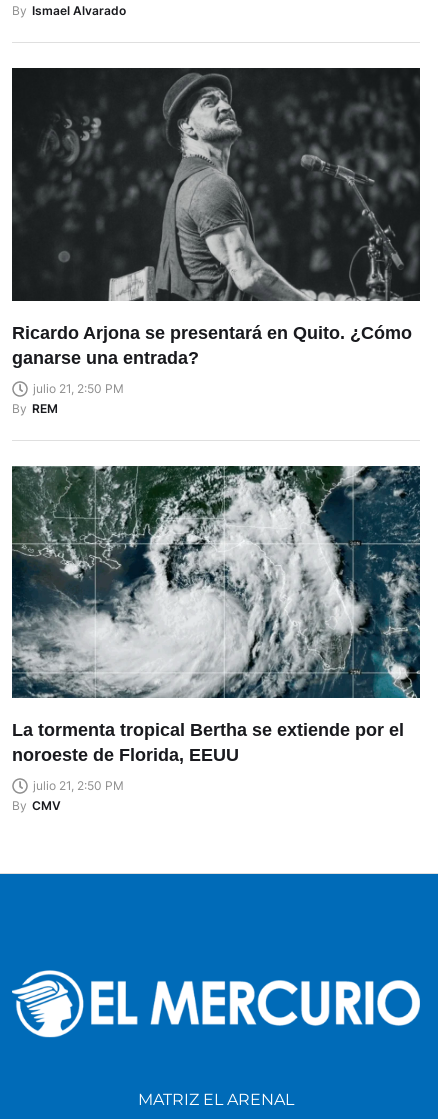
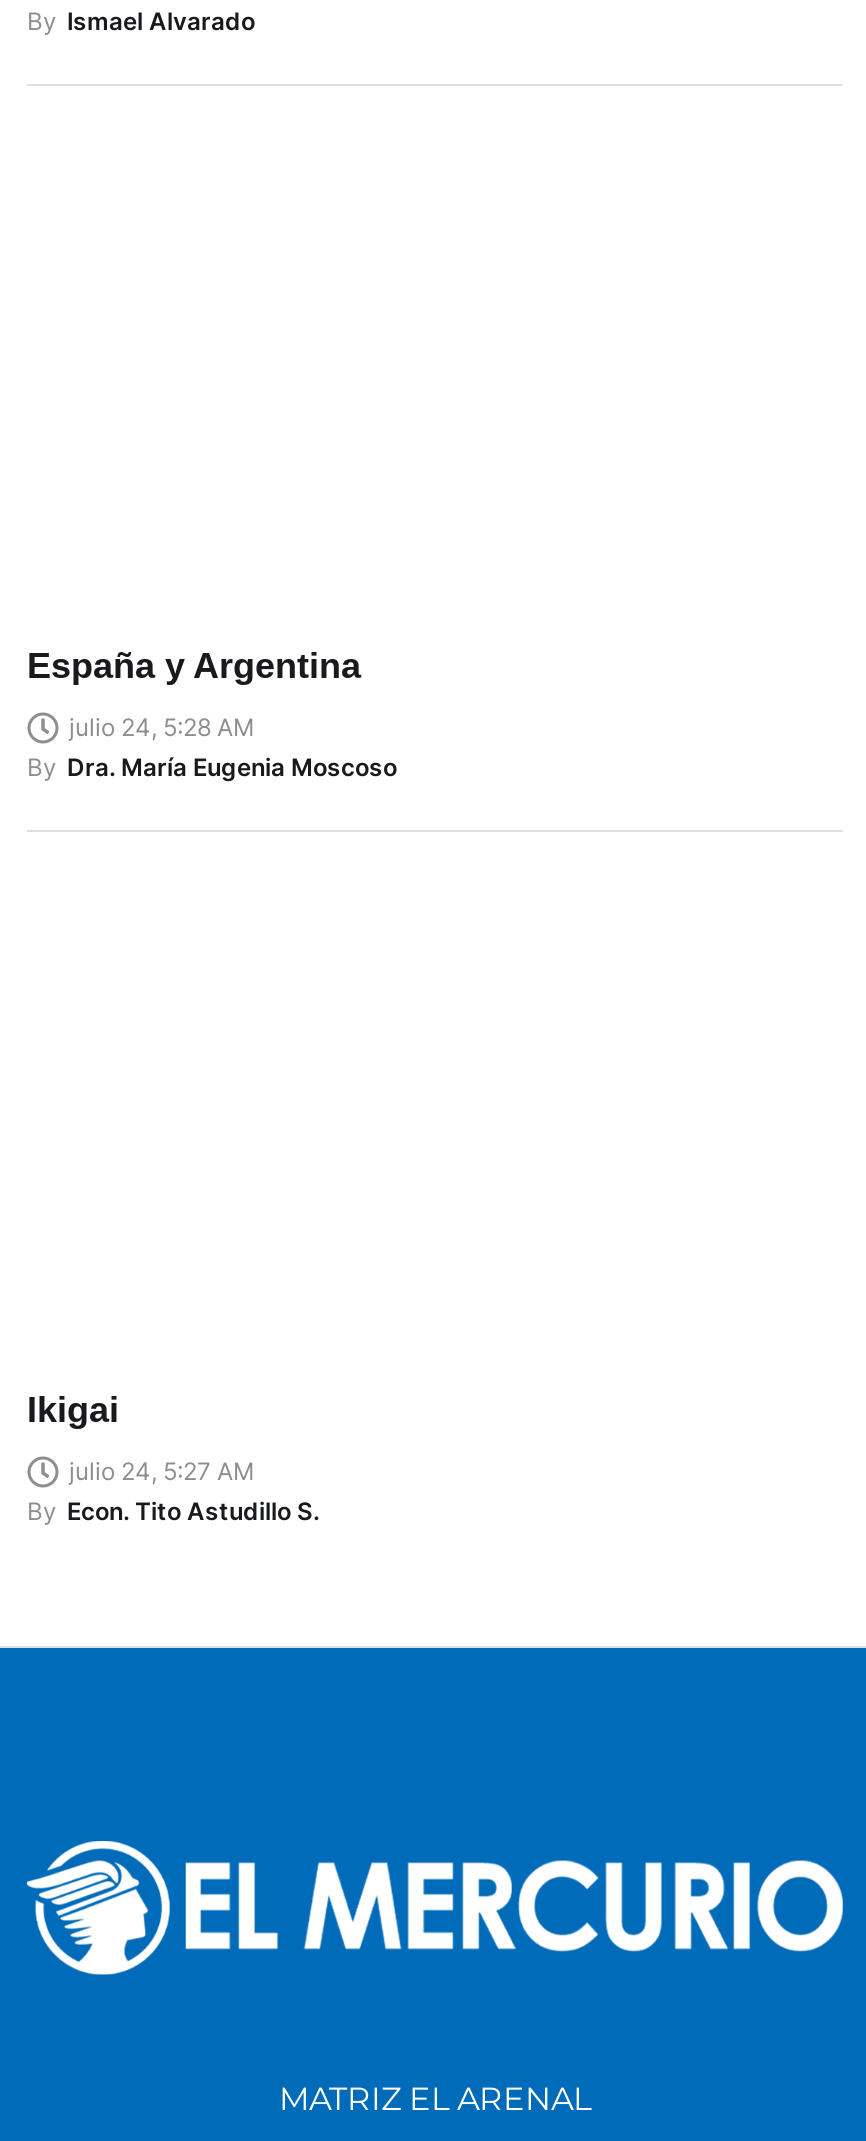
[11,67,421,302] [image] -> none
[12,323,412,368] Ricardo Arjona se presentará en Quito. ¿Cómo | ganarse una entrada? -> [27,646,461,686] España y Argentina
[12,381,124,416] julio 21, 2:50 PM | By REM -> [27,712,397,782] julio 24, 5:28 AM | By Dra. María Eugenia Moscoso
[11,465,421,699] [image] -> none
[12,720,404,765] La tormenta tropical Bertha se extiende por el | noroeste de Florida, EEUU -> [27,1391,119,1431] Ikigai
[12,778,124,813] julio 21, 2:50 PM | By CMV -> [27,1457,319,1527] julio 24, 5:27 AM | By Econ. Tito Astudillo S.

